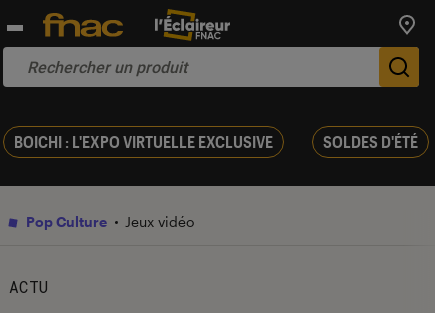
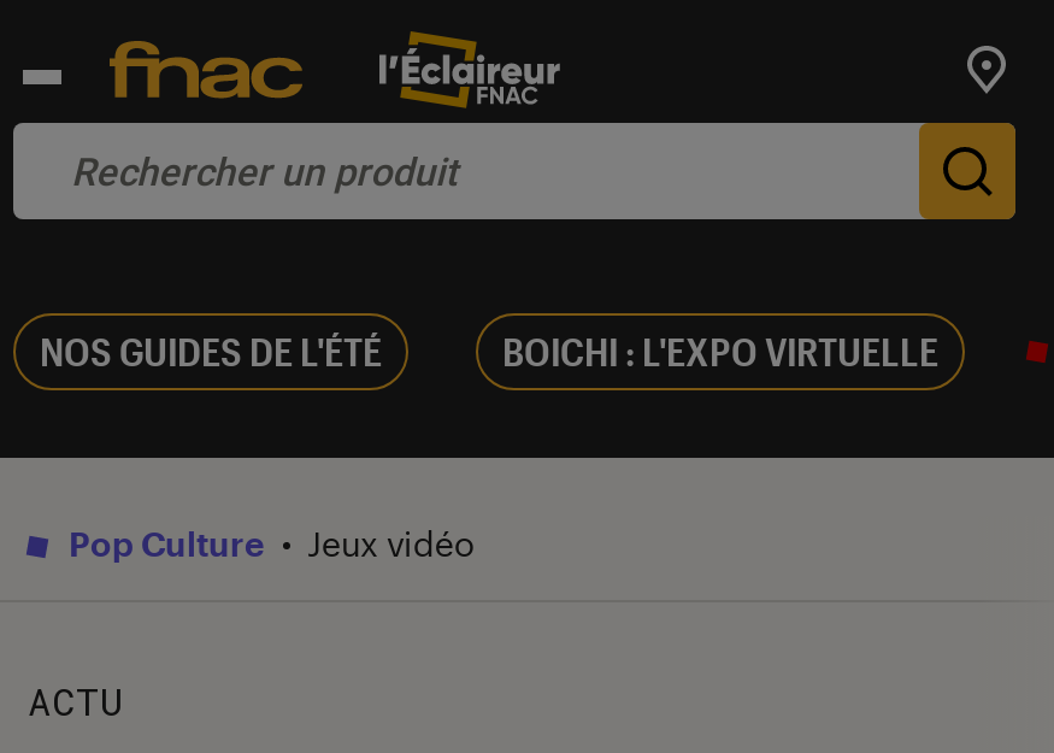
[14,132,418,151] BOICHI : L'EXPO VIRTUELLE EXCLUSIVE | SOLDES D'ÉTÉ -> [40,328,938,374] NOS GUIDES DE L'ÉTÉ | BOICHI : L'EXPO VIRTUELLE

